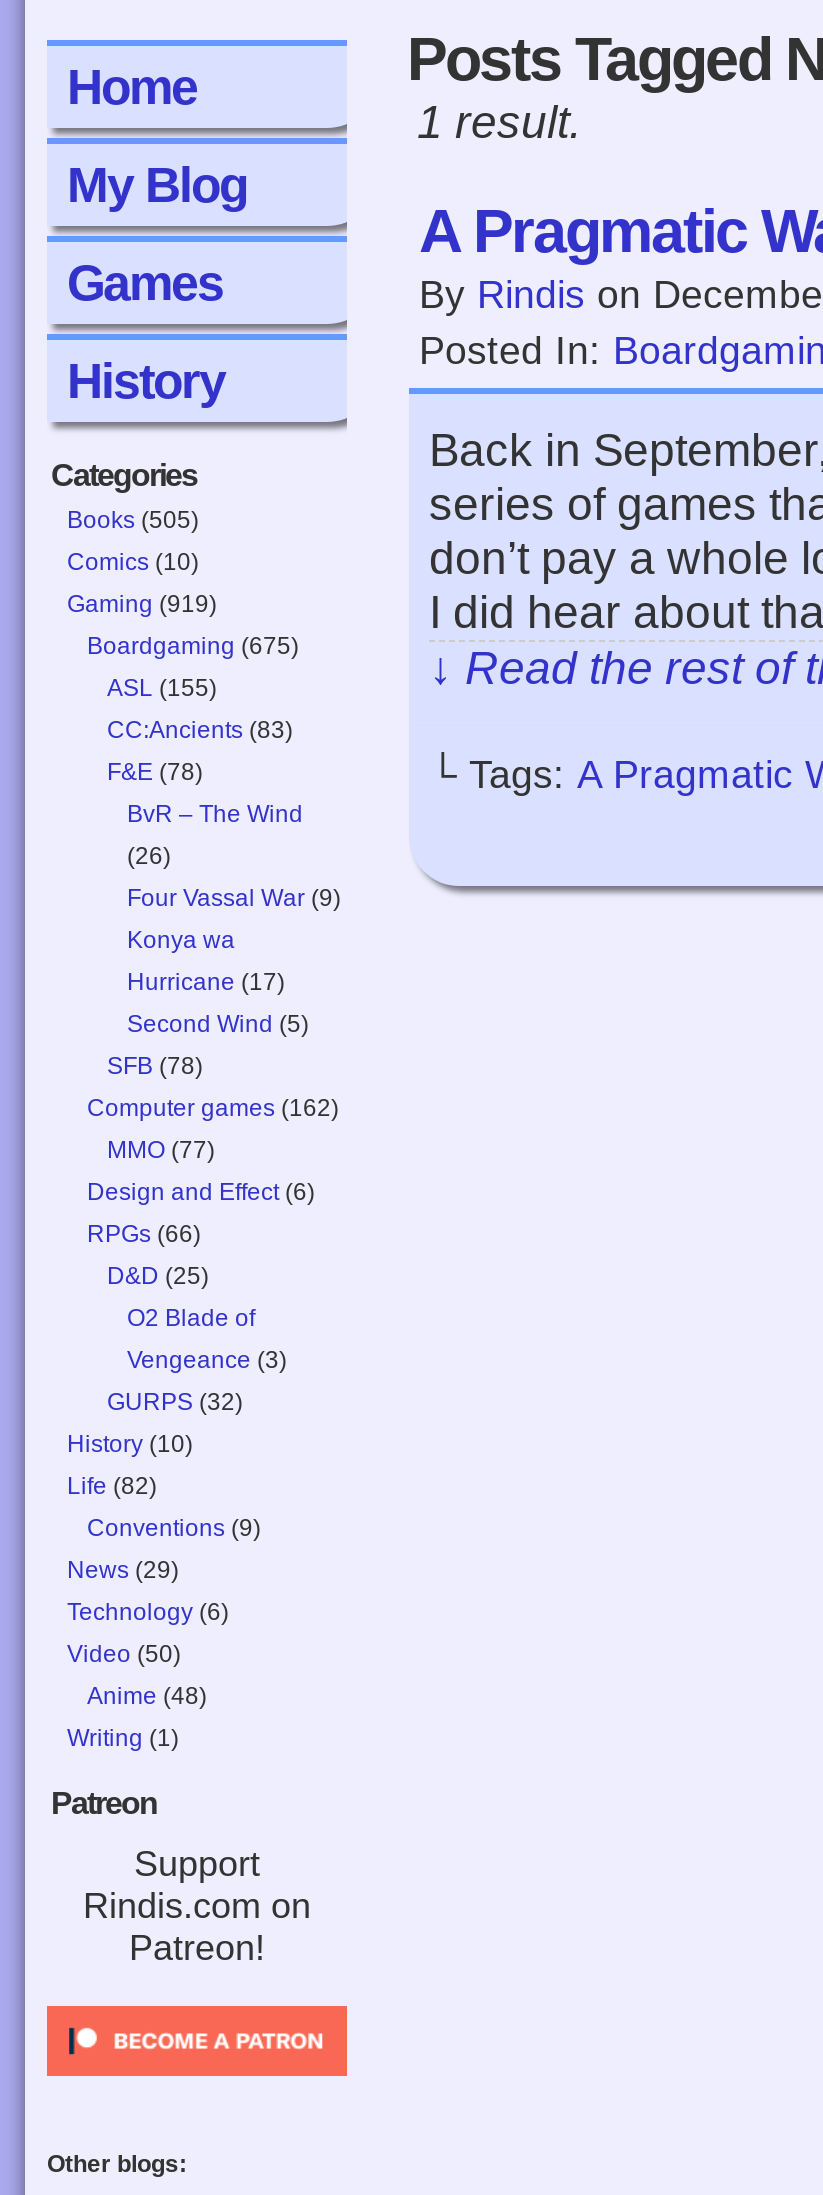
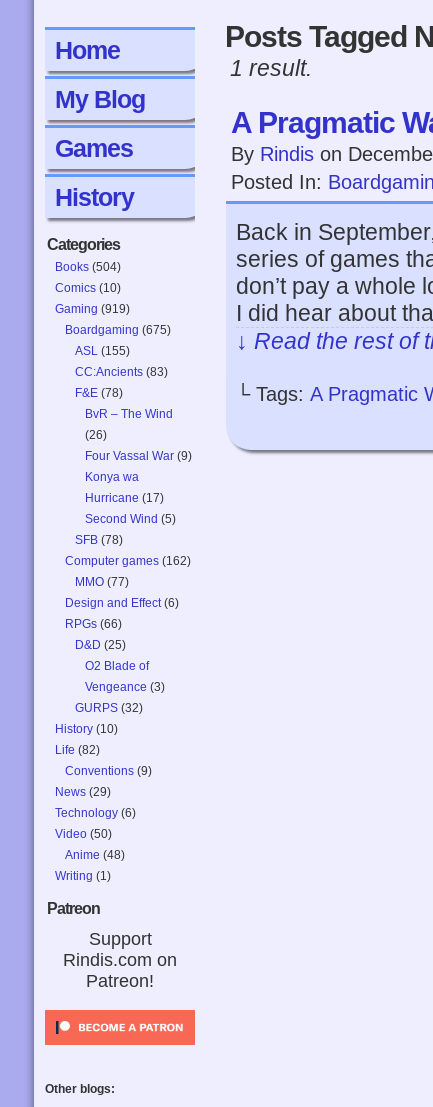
[67,506,199,534] Books (505) -> [55,260,121,274] Books (504)

